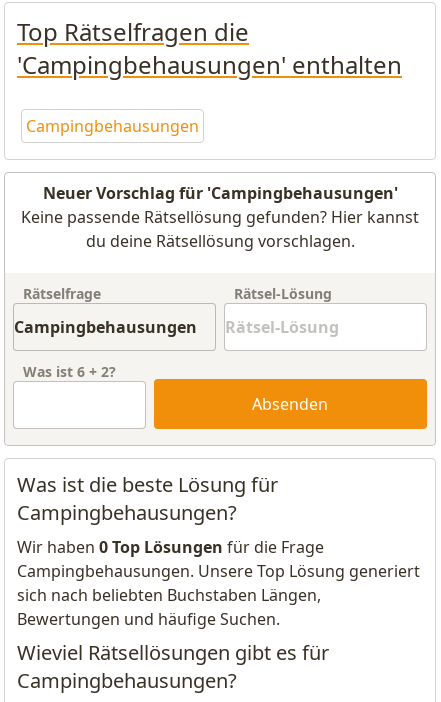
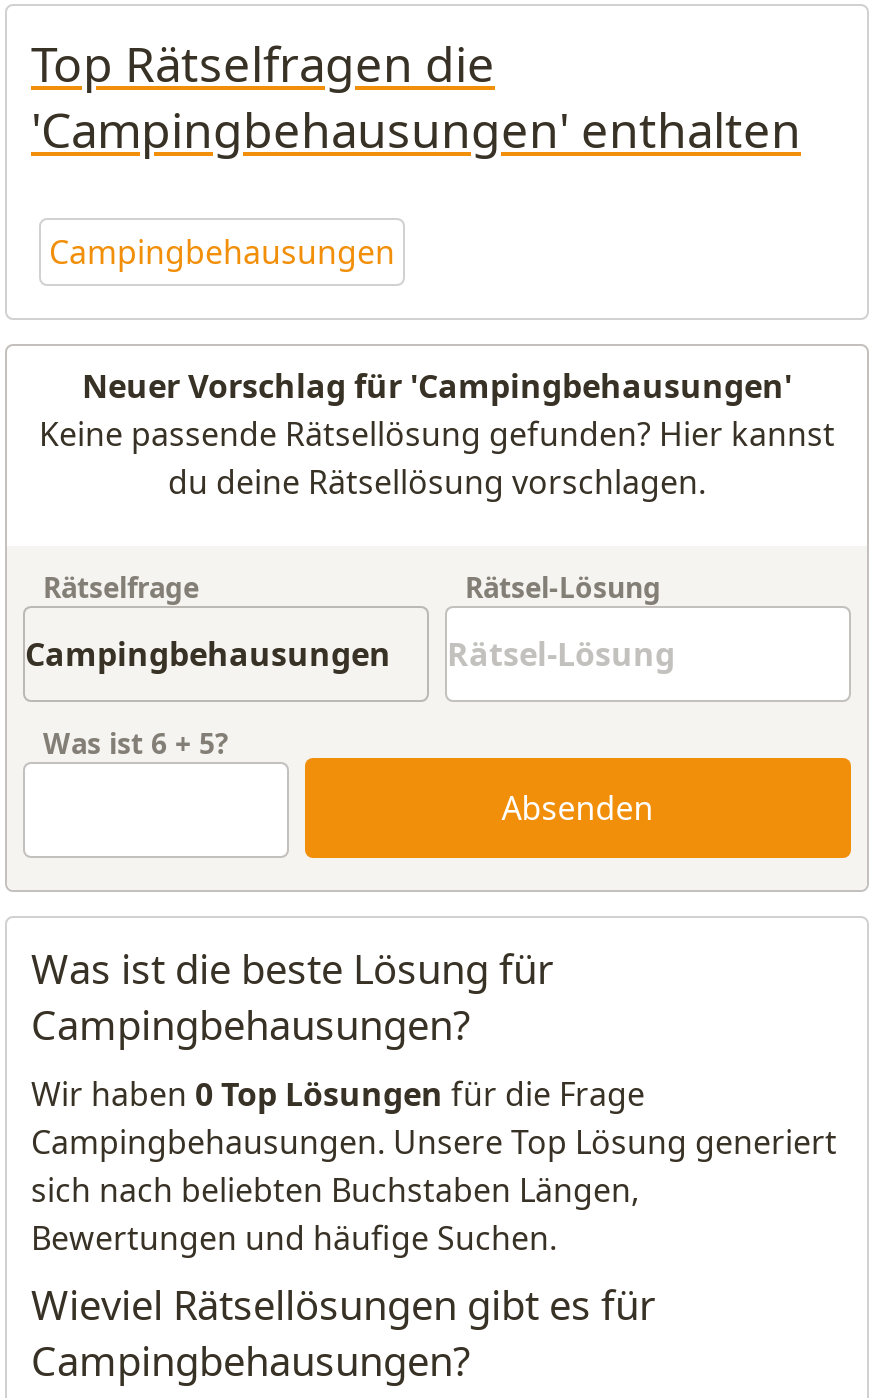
[23,362,116,381] Was ist 6 + 2? -> [43,724,229,762] Was ist 6 + 5?

